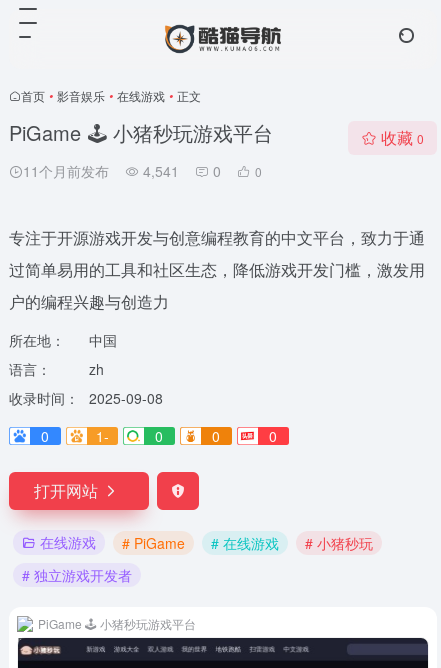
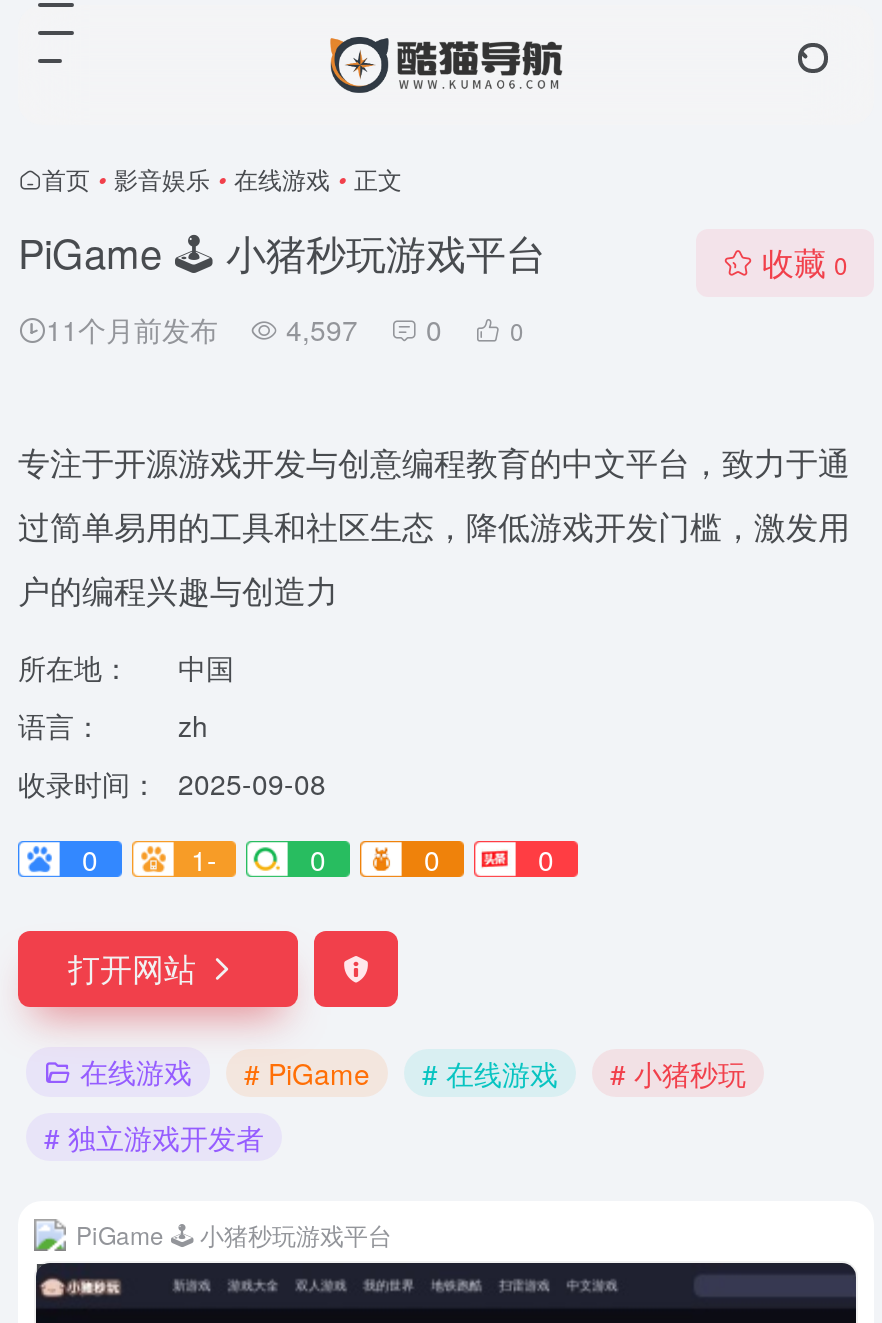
[23,161,262,181] 11个月前发布 4,541 0 0 -> [46,309,524,349] 11个月前发布 4,597 0 0

